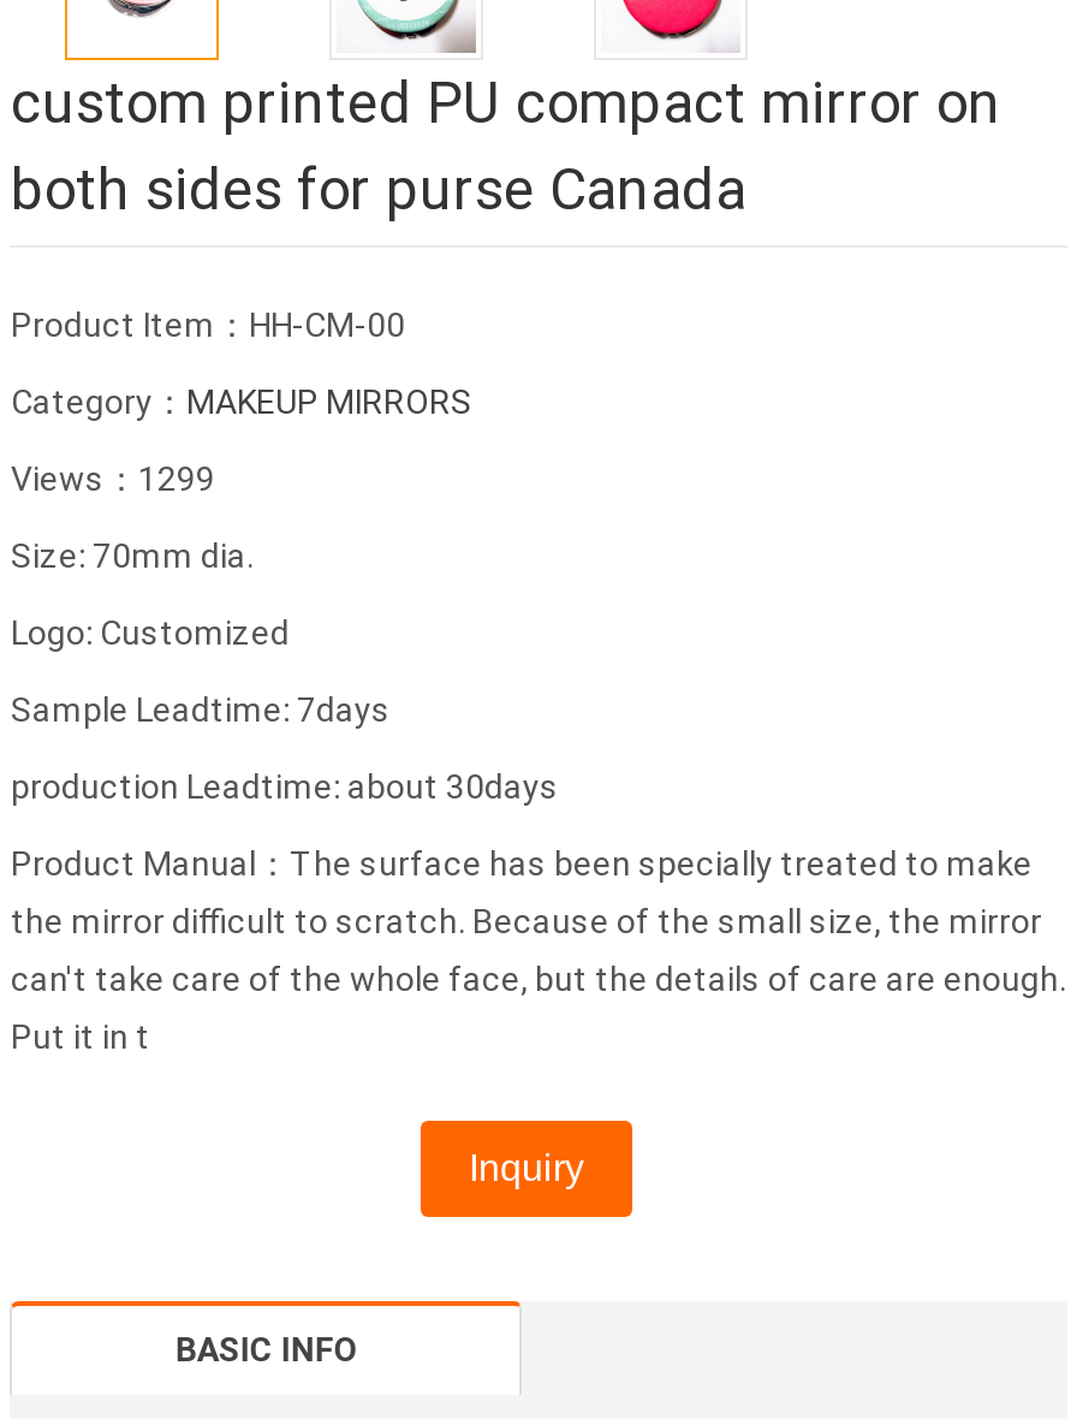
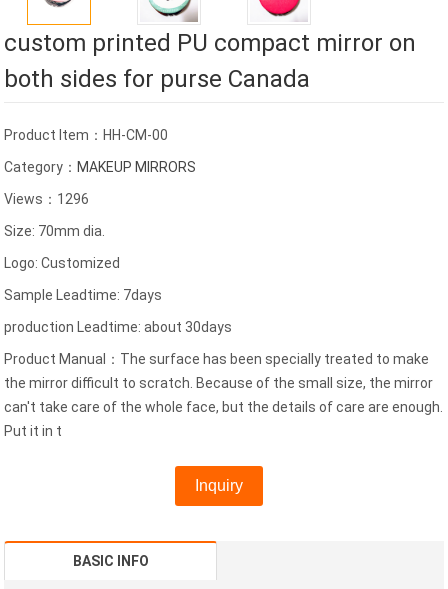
[11,459,215,498] Views：1299 -> [4,191,89,207] Views：1296

